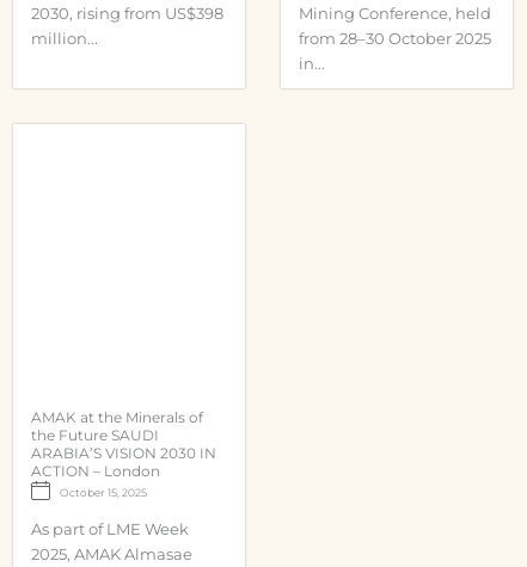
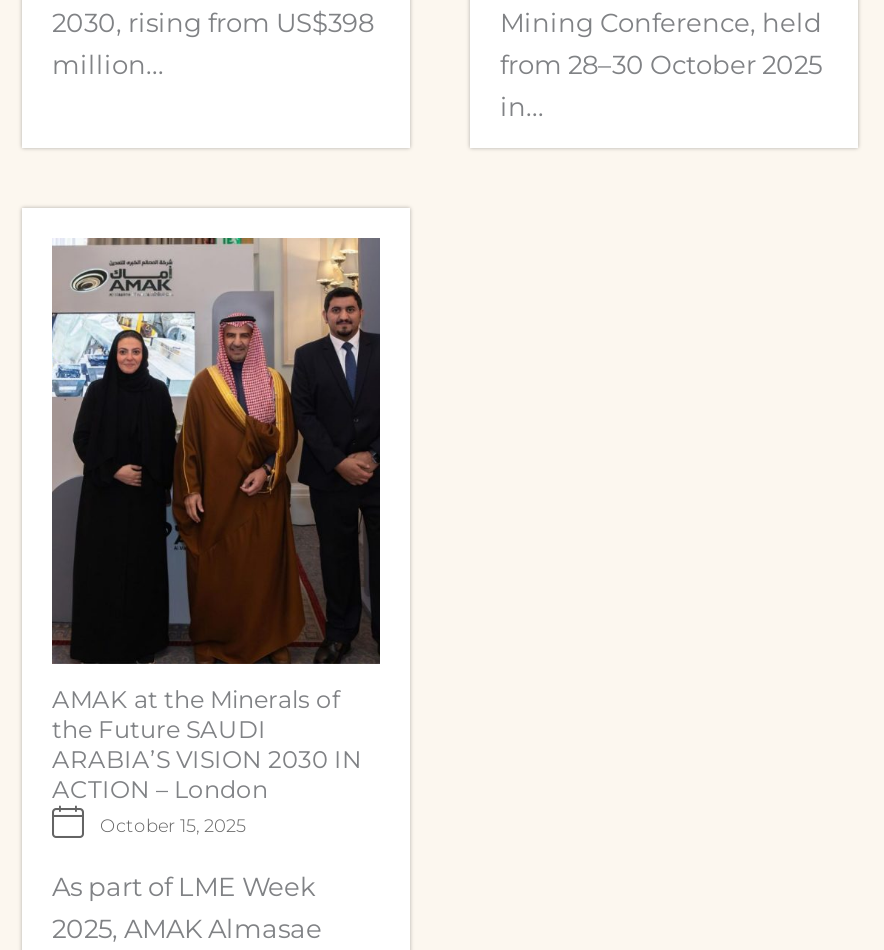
none -> [50,236,382,666] [image]

